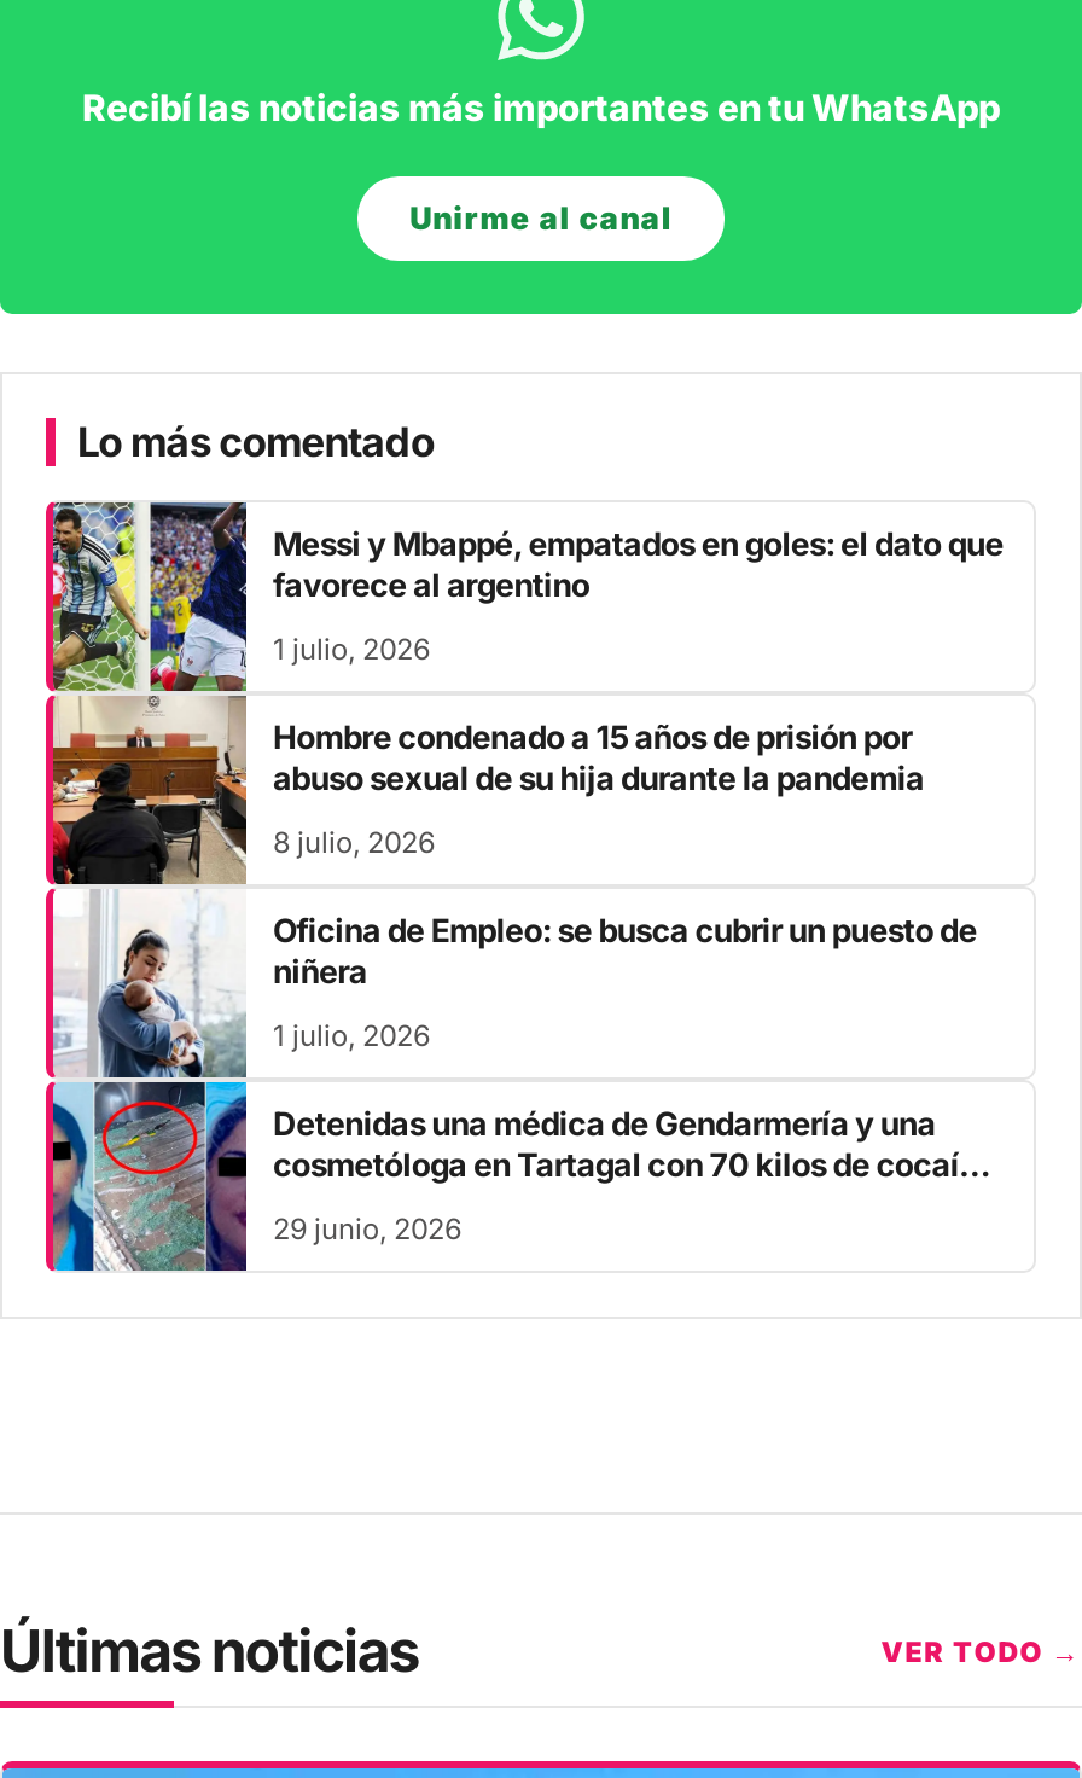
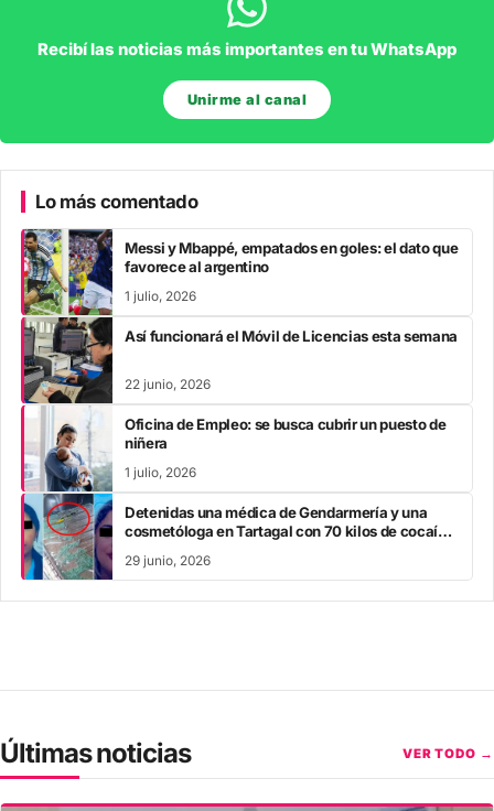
[51,693,924,887] [image] | Hombre condenado a 15 años de prisión por | abuso sexual de su hija durante la pandemia -> [23,316,458,404] [image] | Así funcionará el Móvil de Licencias esta semana
[273,826,435,860] 8 julio, 2026 -> [125,377,211,392] 22 junio, 2026

